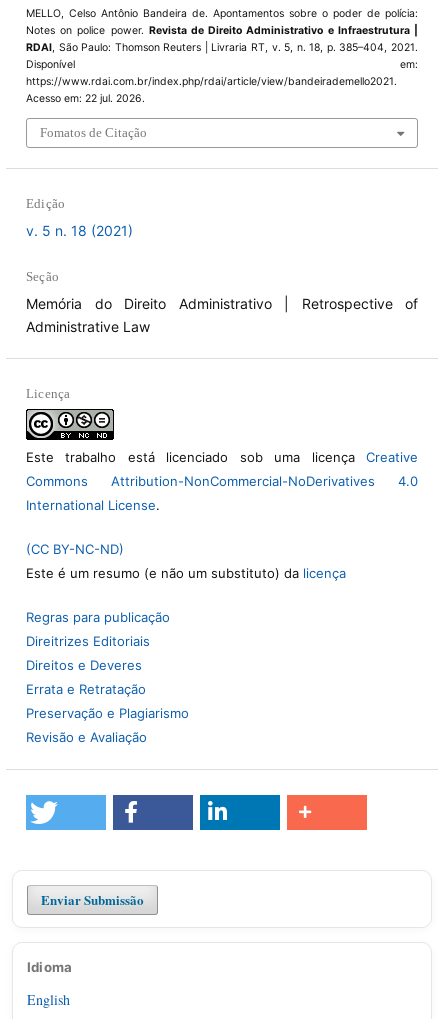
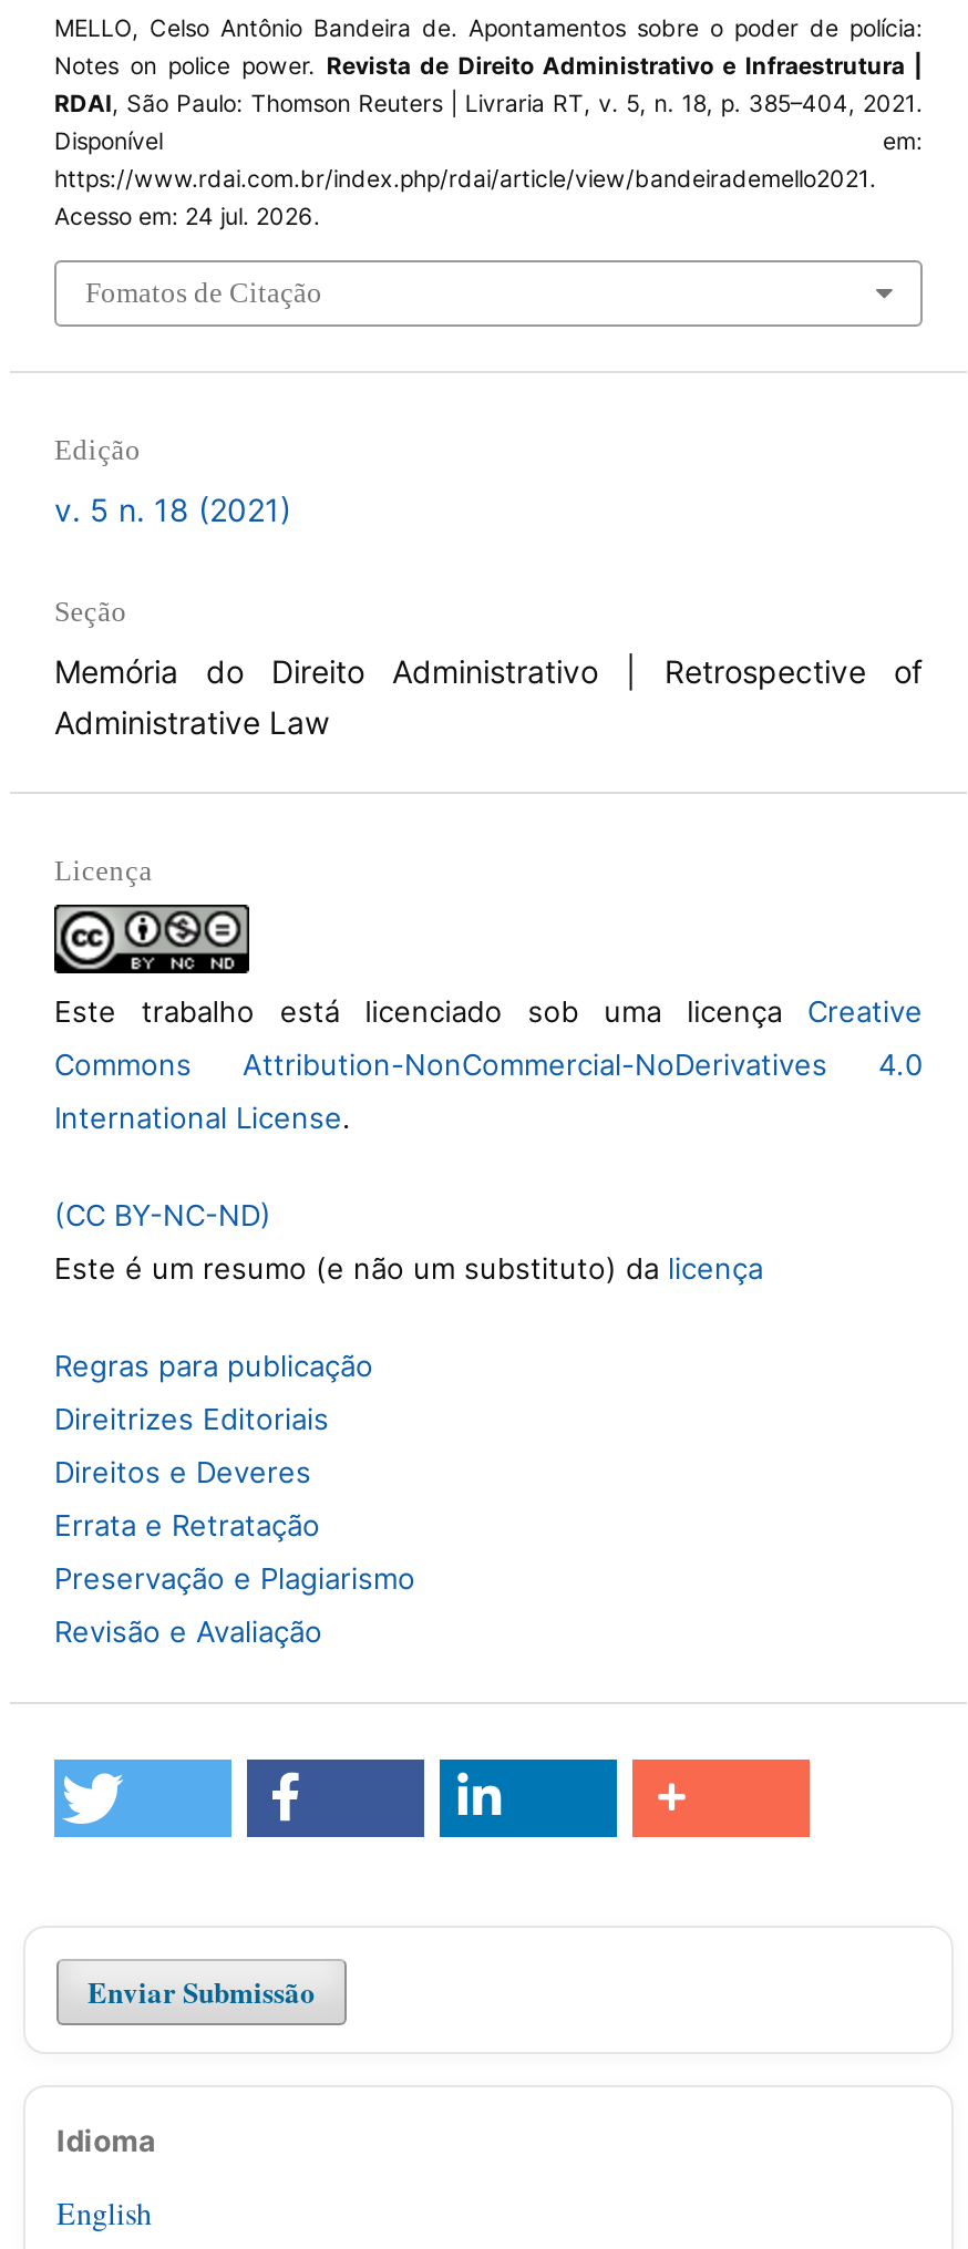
[26,92,145,105] Acesso em: 22 jul. 2026. -> [54,204,320,232] Acesso em: 24 jul. 2026.

